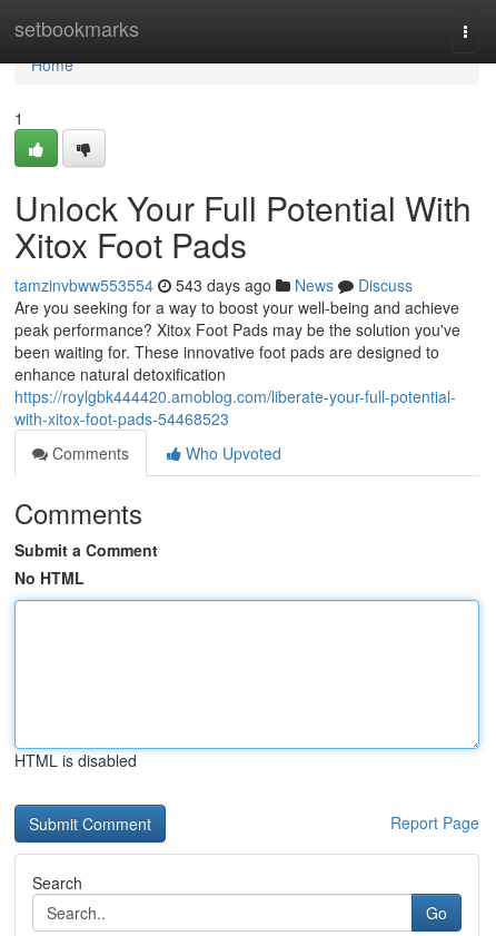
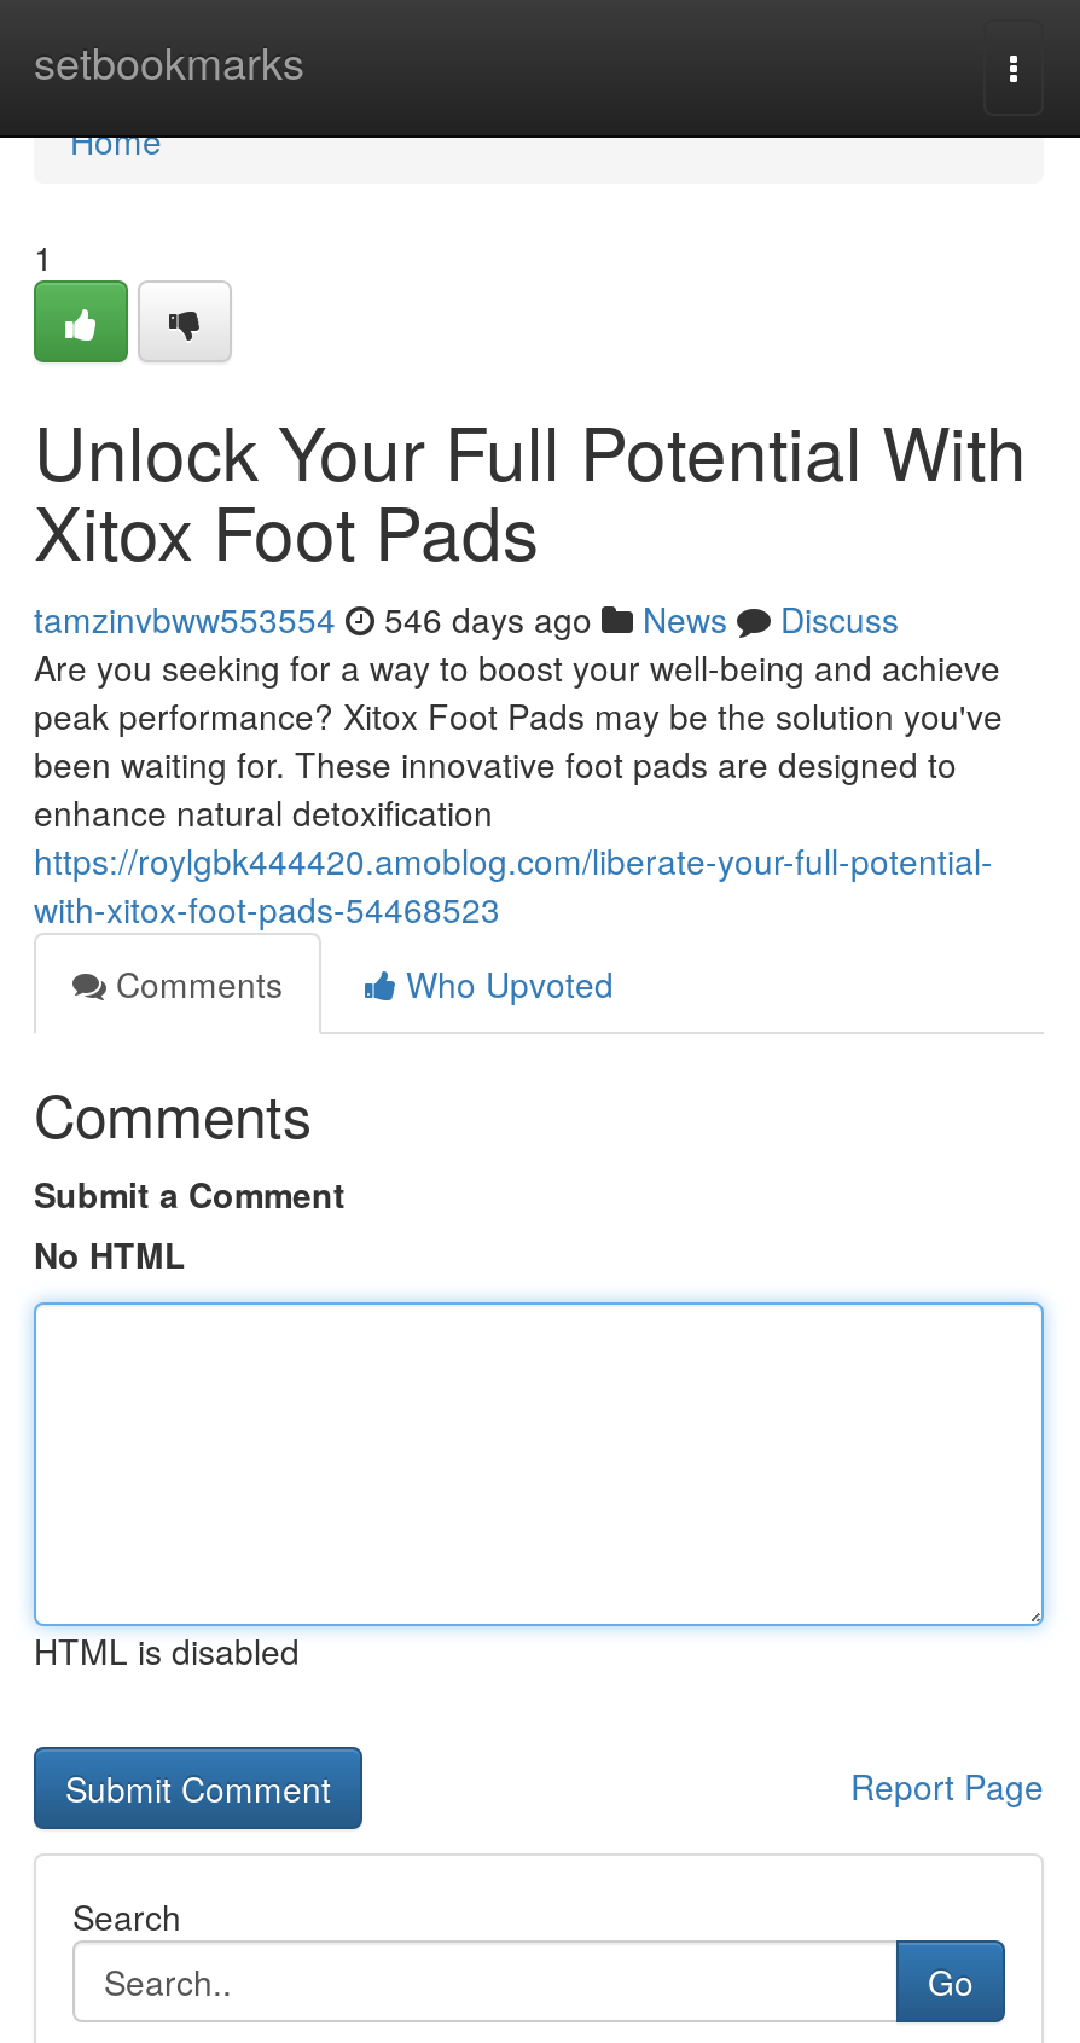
[14,274,413,296] tamzinvbww553554 543 days ago News Discuss -> [34,594,899,643] tamzinvbww553554 546 days ago News Discuss

